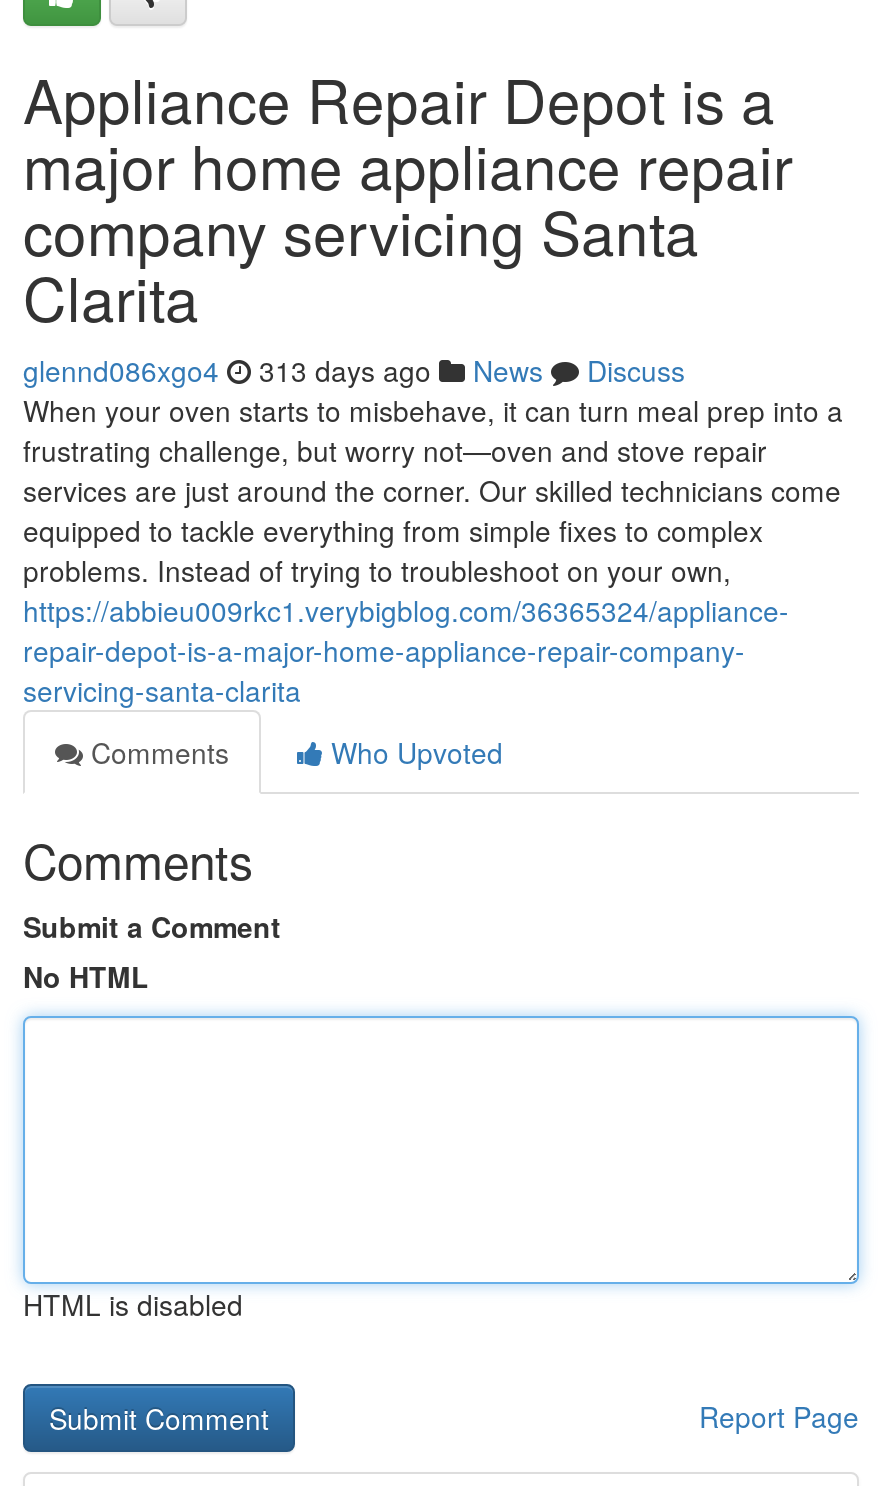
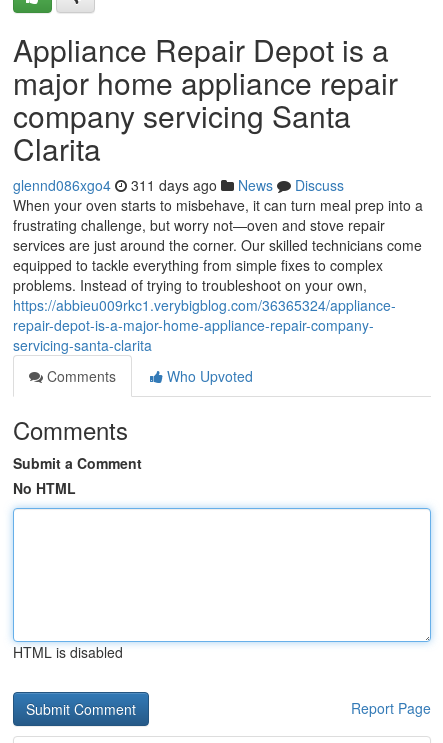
[23,350,685,390] glennd086xgo4 313 days ago News Discuss -> [13,175,344,195] glennd086xgo4 311 days ago News Discuss

